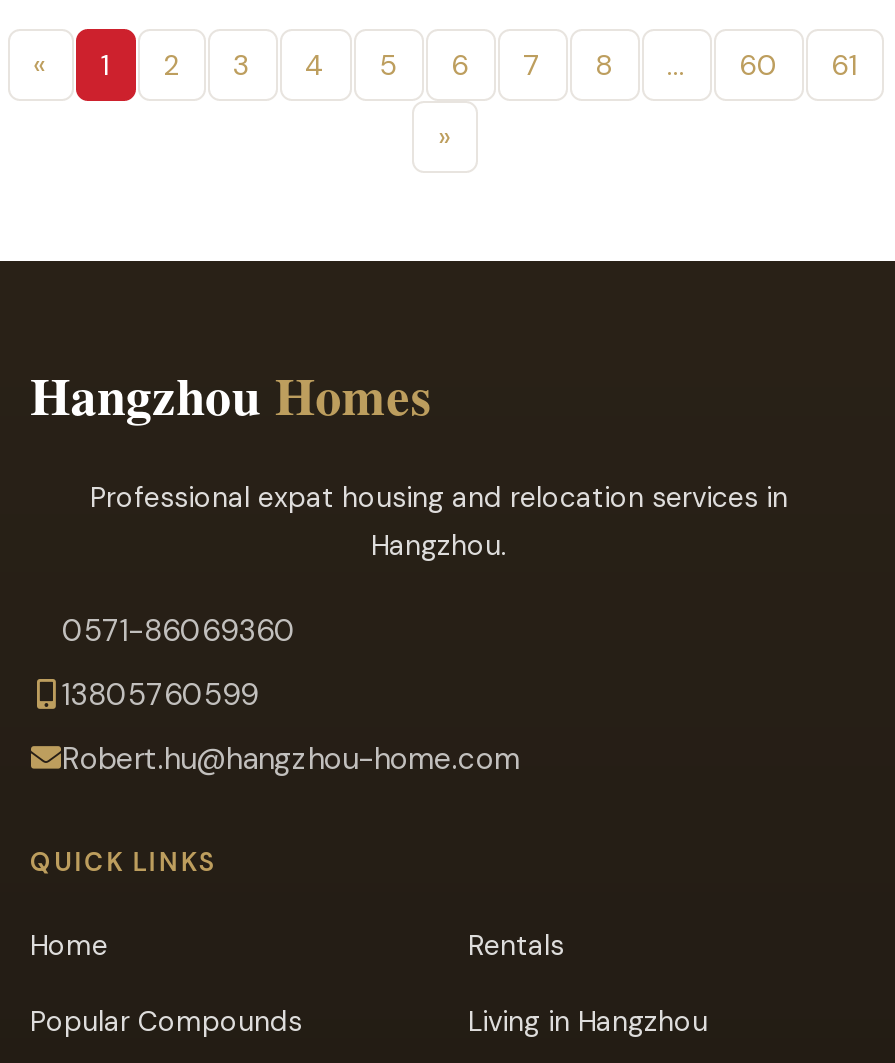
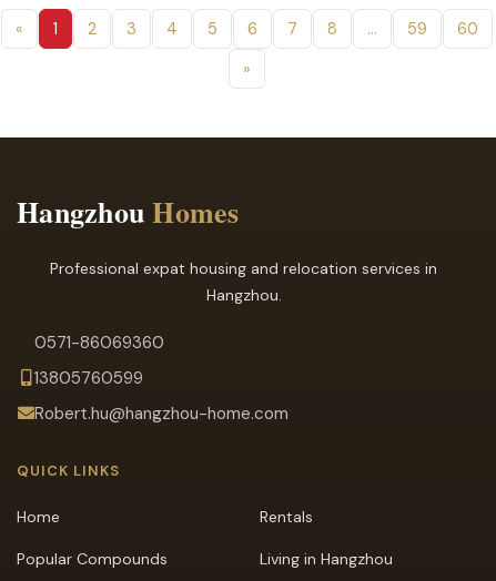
[831,47,857,83] 61 -> none
none -> [407,19,427,39] 59

